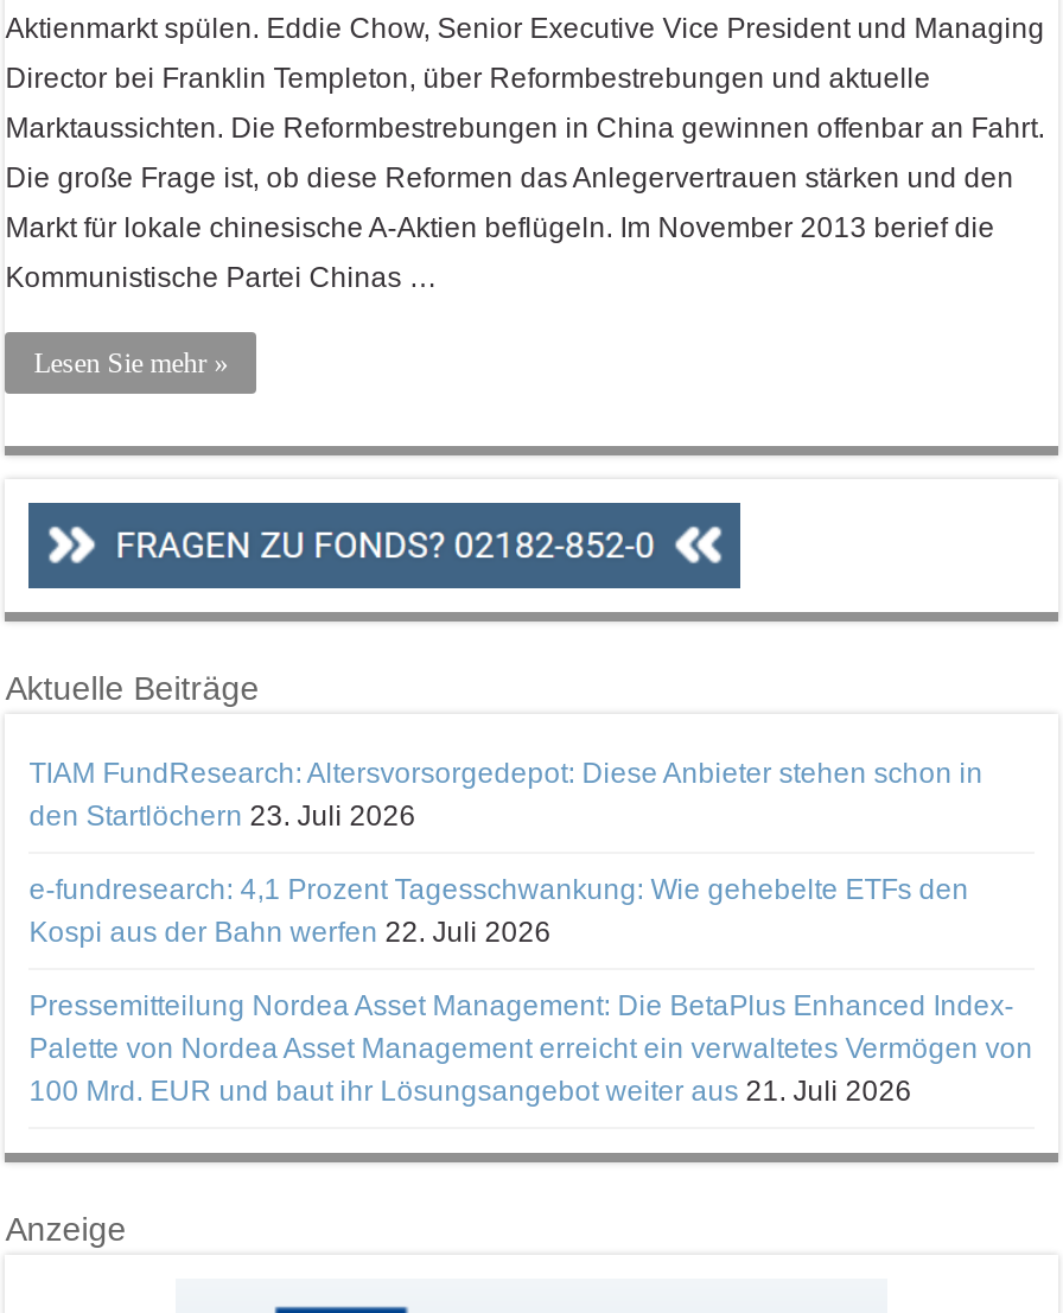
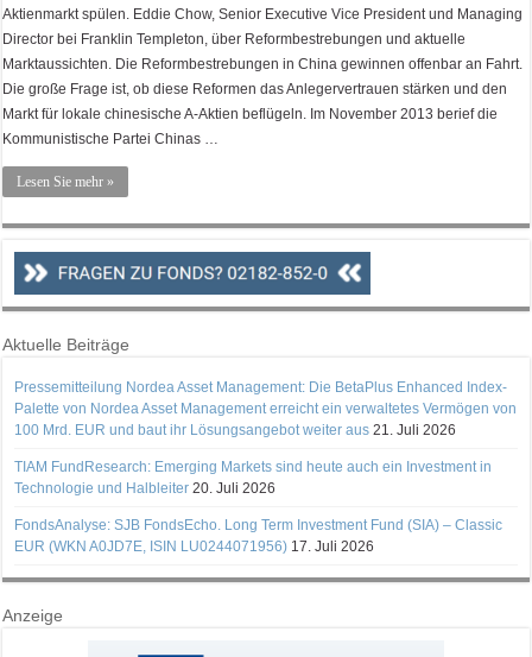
[29,758,983,950] TIAM FundResearch: Altersvorsorgedepot: Diese Anbieter stehen schon in | den Startlöchern 23. Juli 2026 | e-fundresearch: 4,1 Prozent Tagesschwankung: Wie gehebelte ETFs den | Kospi aus der Bahn werfen 22. Juli 2026 -> none
moved [29,990,1033,1109] -> [14,379,517,438]: Pressemitteilung Nordea Asset Management: Die BetaPlus Enhanced Index- | Palette von Nordea Asset Management erreicht ein verwaltetes Vermögen von | 100 Mrd. EUR und baut ihr Lösungsangebot weiter aus 21. Juli 2026
none -> [14,459,503,555] TIAM FundResearch: Emerging Markets sind heute auch ein Investment in | Technologie und Halbleiter 20. Juli 2026 | FondsAnalyse: SJB FondsEcho. Long Term Investment Fund (SIA) – Classic | EUR (WKN A0JD7E, ISIN LU0244071956) 17. Juli 2026

